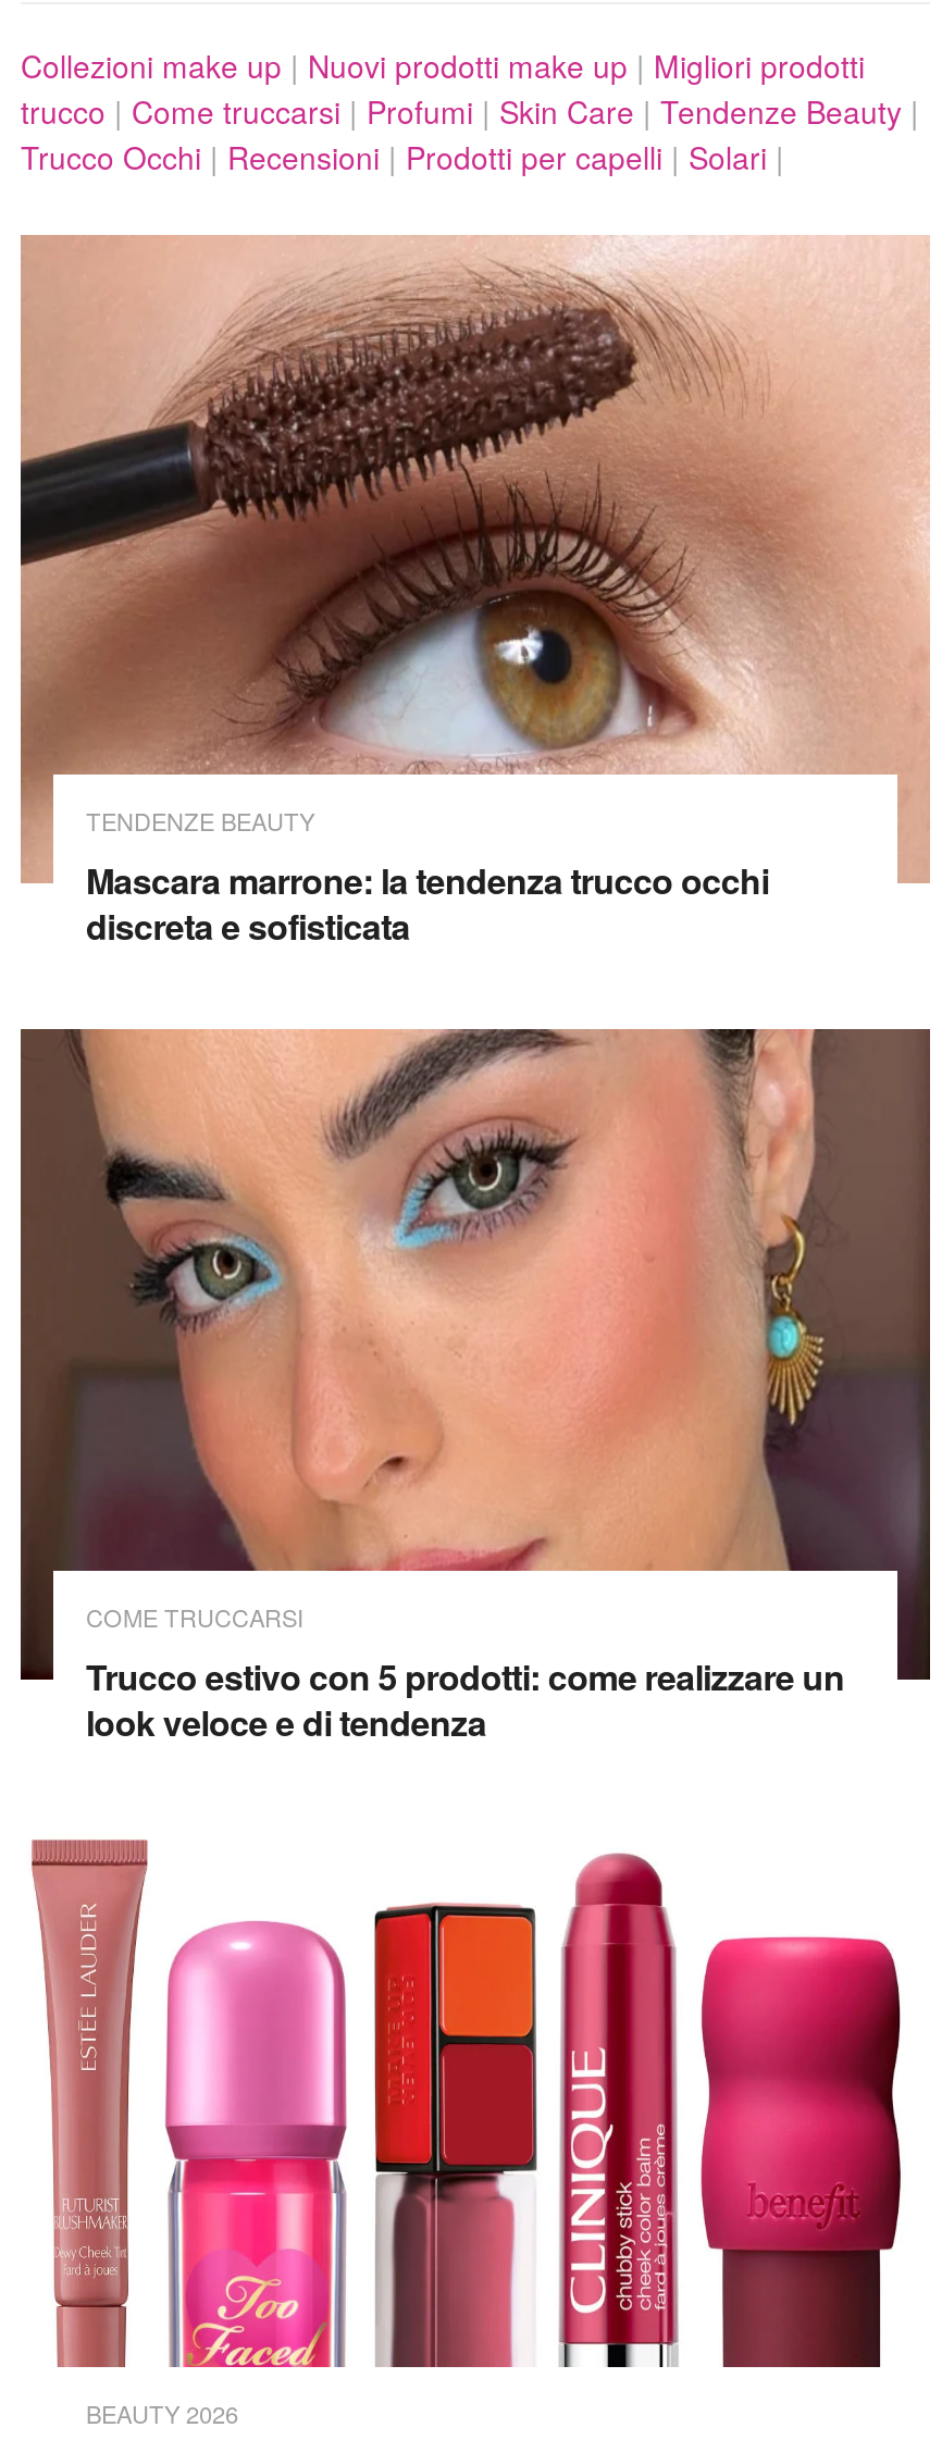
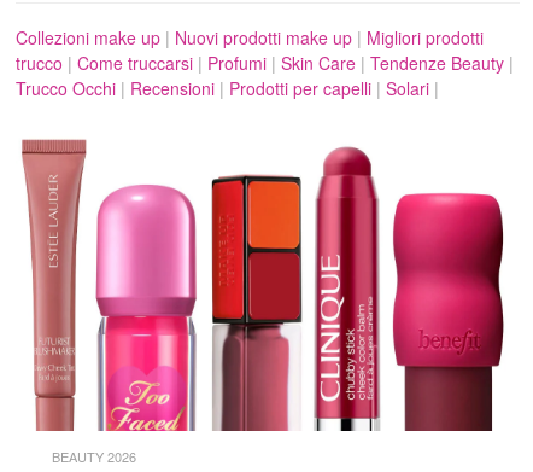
[18,233,932,952] [image] | TENDENZE BEAUTY | Mascara marrone: la tendenza trucco occhi | discreta e sofisticata -> none
[18,1027,932,1748] [image] | COME TRUCCARSI | Trucco estivo con 5 prodotti: come realizzare un | look veloce e di tendenza -> none

